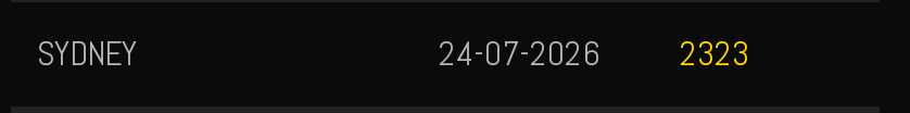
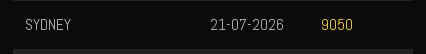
[439,32,599,76] 24-07-2026 -> [210,15,284,35] 21-07-2026
[680,33,749,77] 2323 -> [321,15,353,35] 9050

